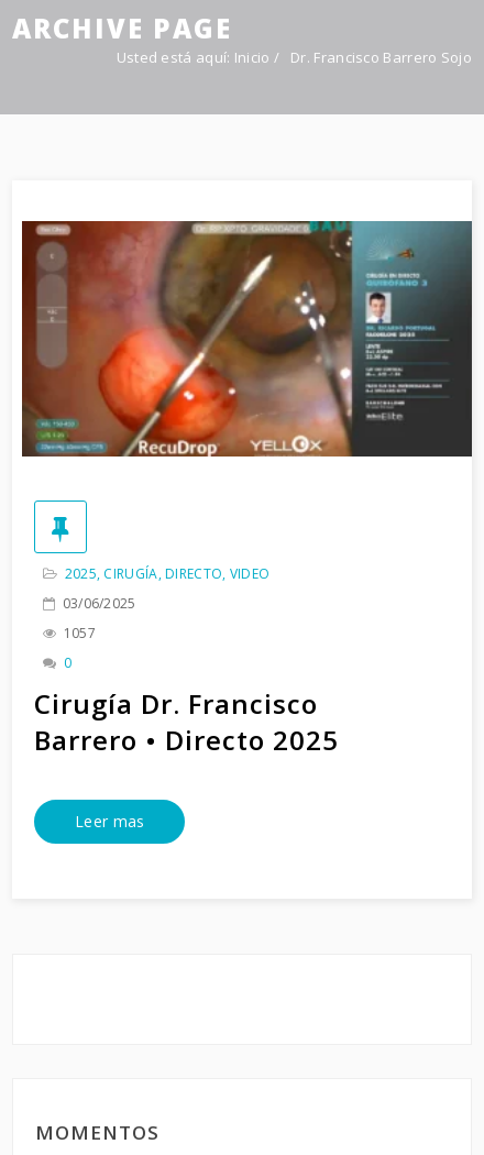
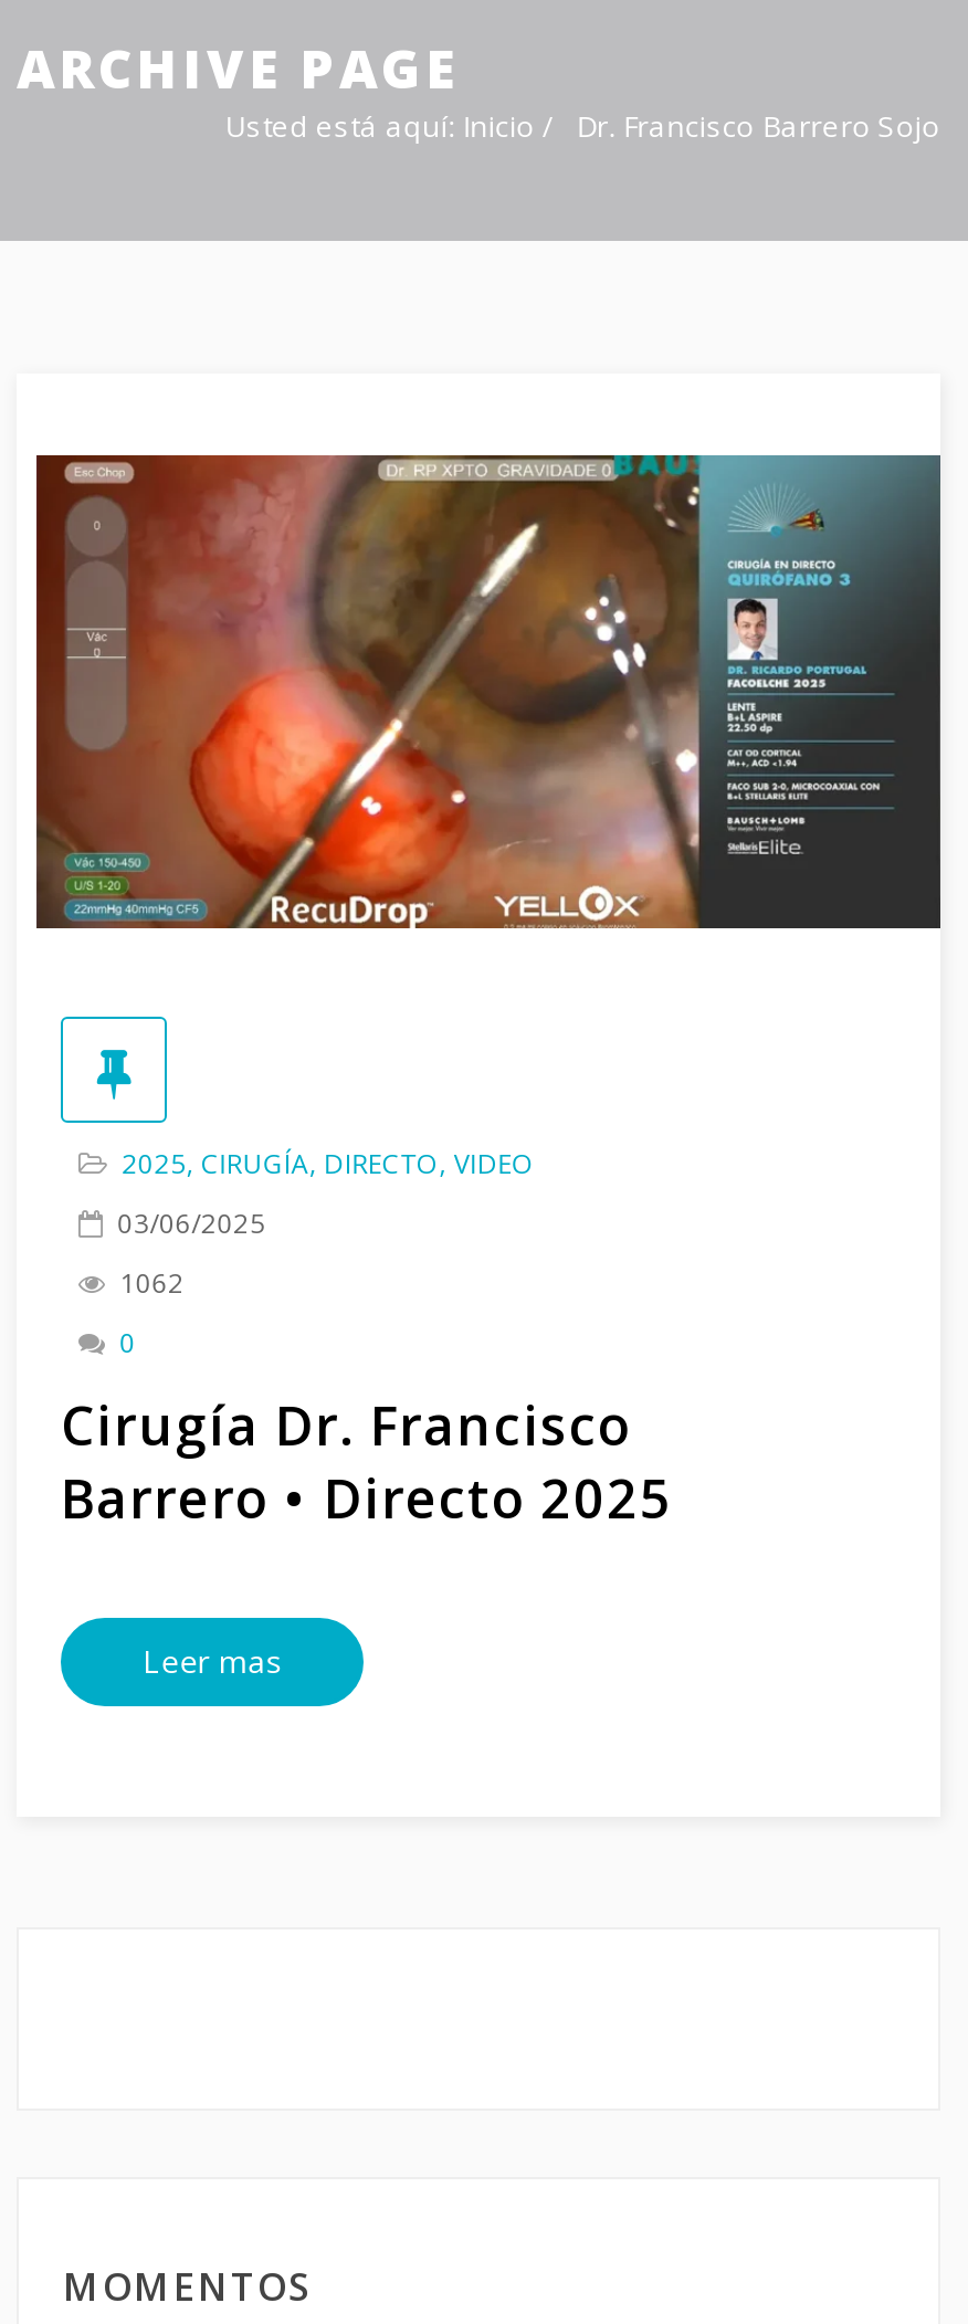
[63,624,95,642] 1057 -> [120,1264,184,1302] 1062

